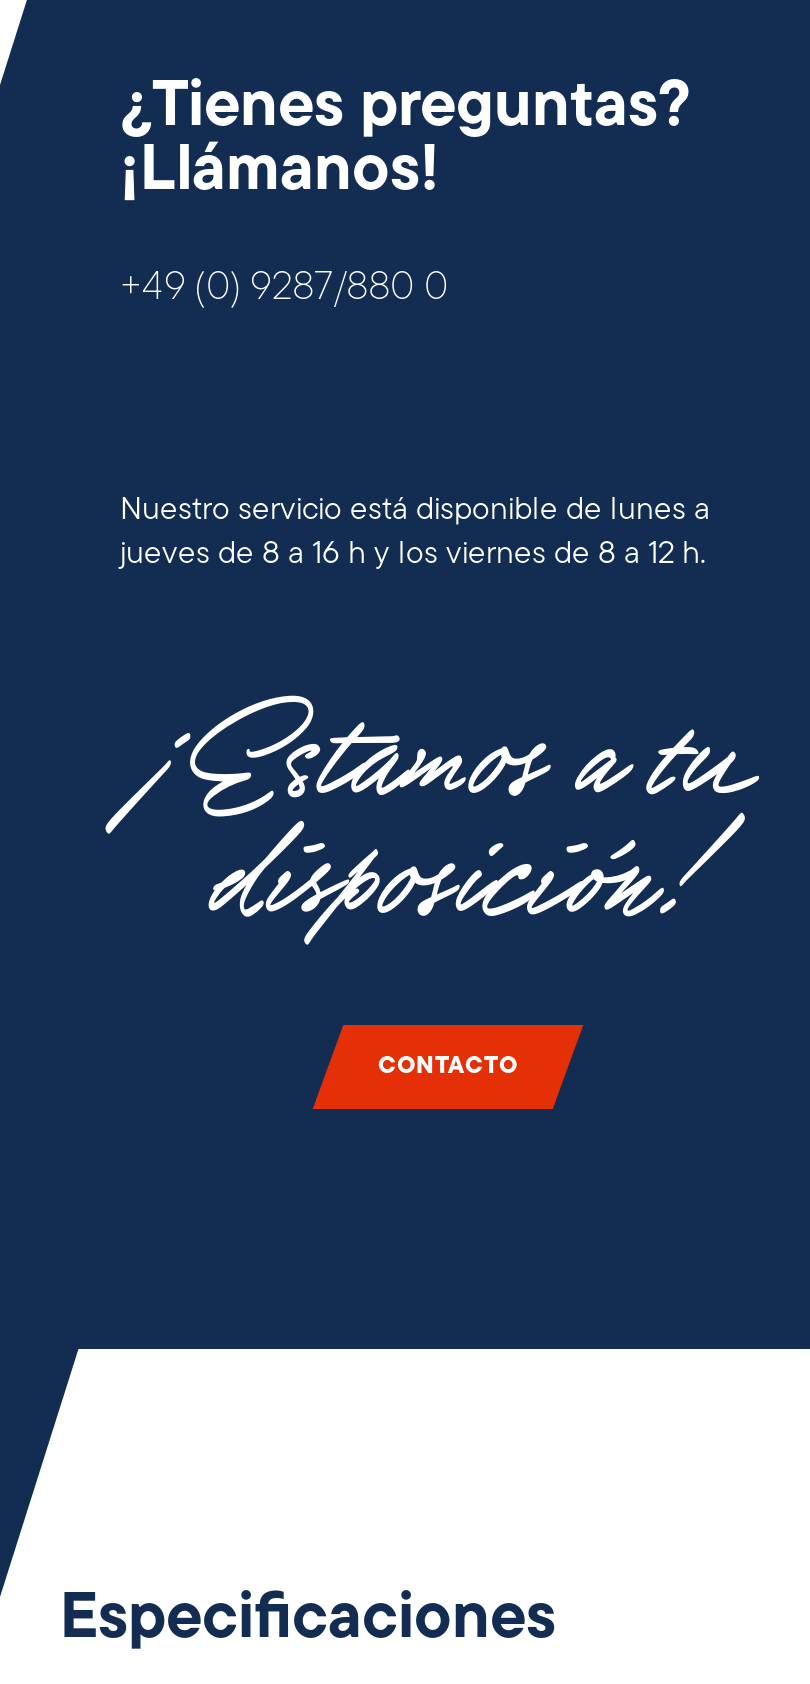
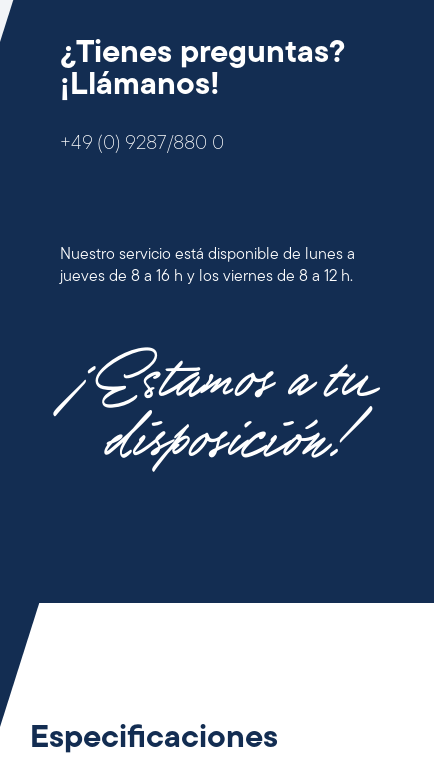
[312,1022,584,1112] [image] | CONTACTO -> none

